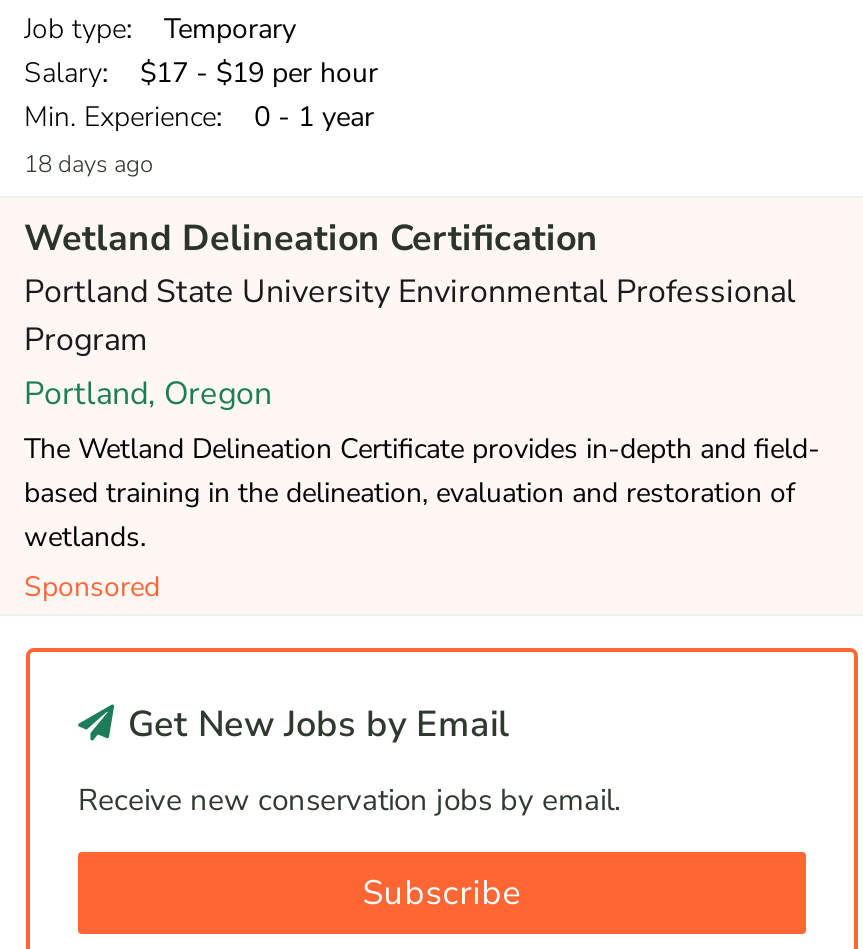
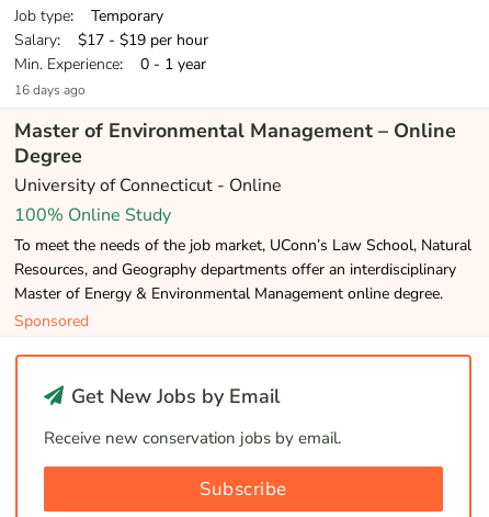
[24,148,154,180] 18 days ago -> [14,81,86,99] 16 days ago
[24,214,820,556] Wetland Delineation Certification | Portland State University Environmental Professional | Program | Portland, Oregon | The Wetland Delineation Certificate provides in-depth and field- | based training in the delineation, evaluation and restoration of | wetlands. -> [14,117,471,304] Master of Environmental Management – Online | Degree | University of Connecticut - Online | 100% Online Study | To meet the needs of the job market, UConn’s Law School, Natural | Resources, and Geography departments offer an interdisciplinary | Master of Energy & Environmental Management online degree.

